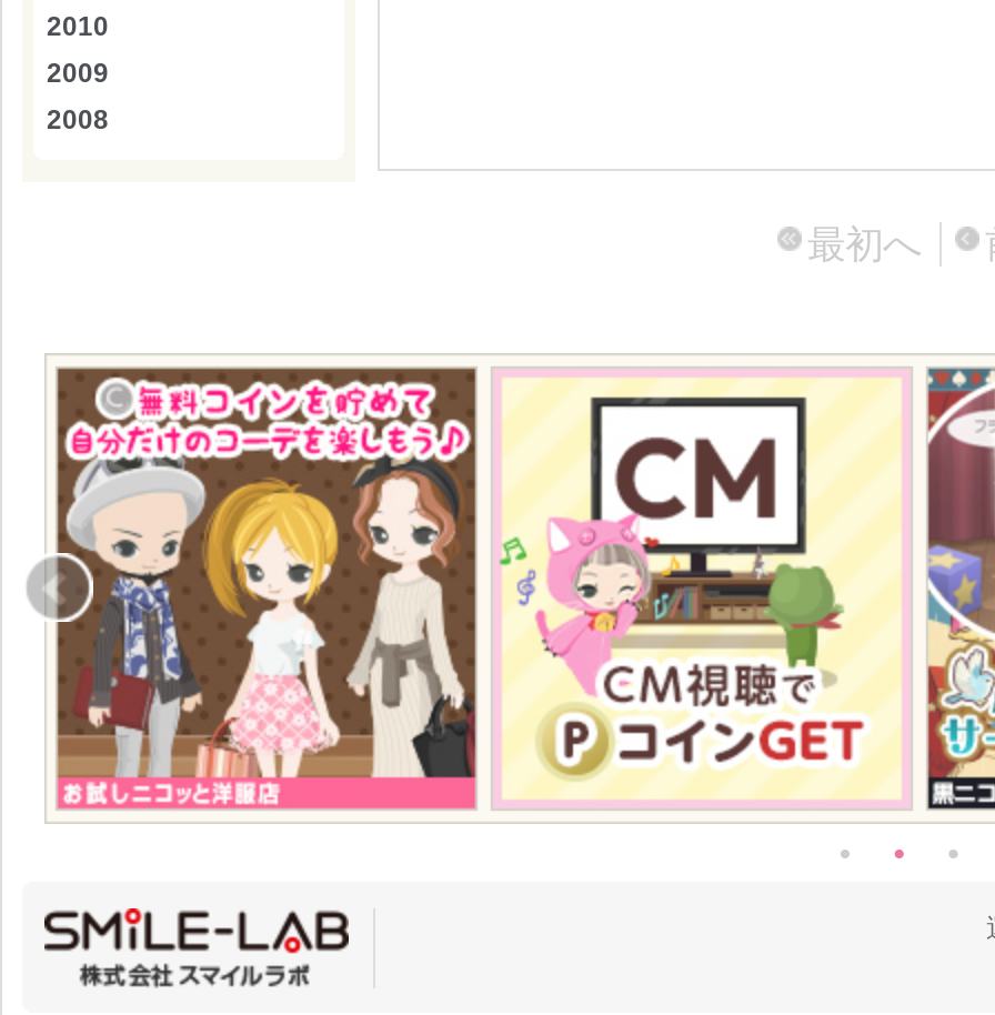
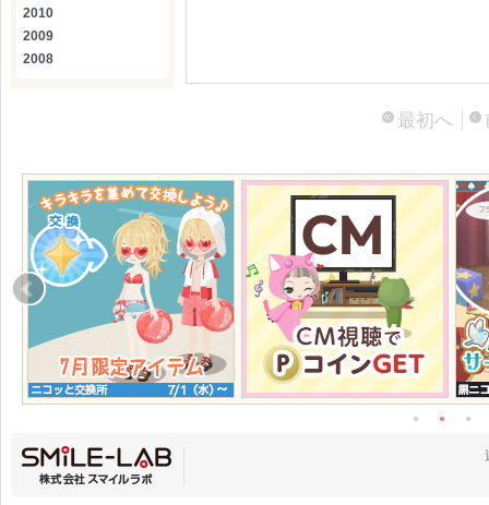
[56,366,478,811] [image] -> [27,180,235,398] [image]

